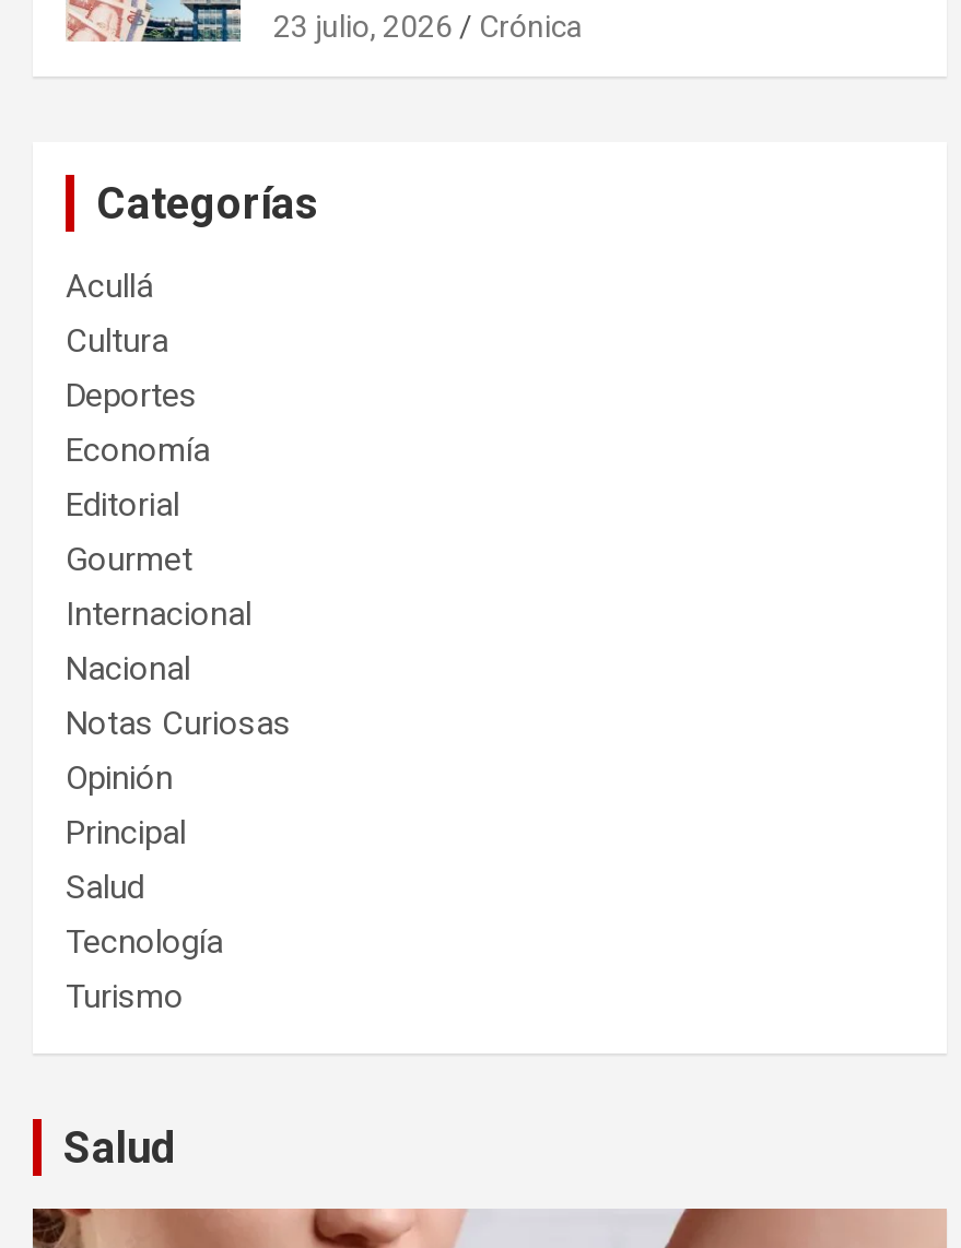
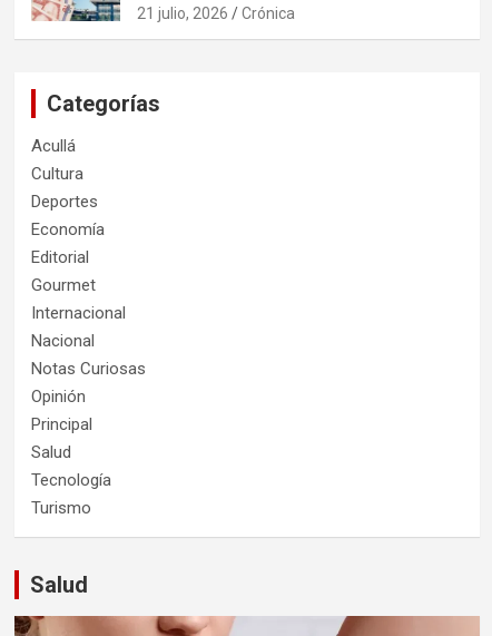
[273,9,584,44] 23 julio, 2026 Crónica -> [137,5,295,22] 21 julio, 2026 Crónica

